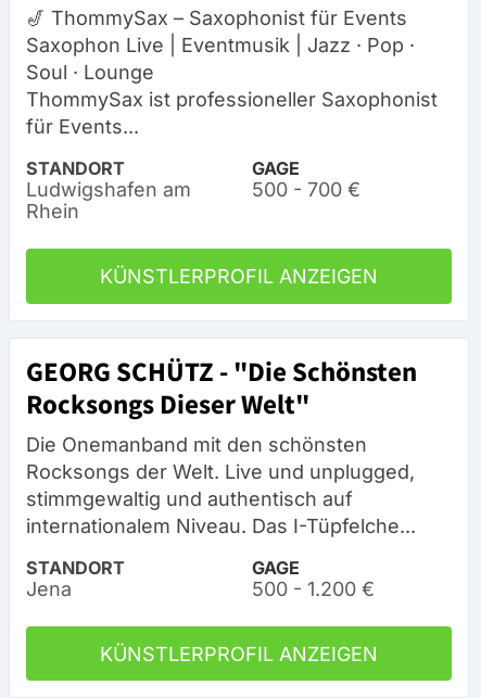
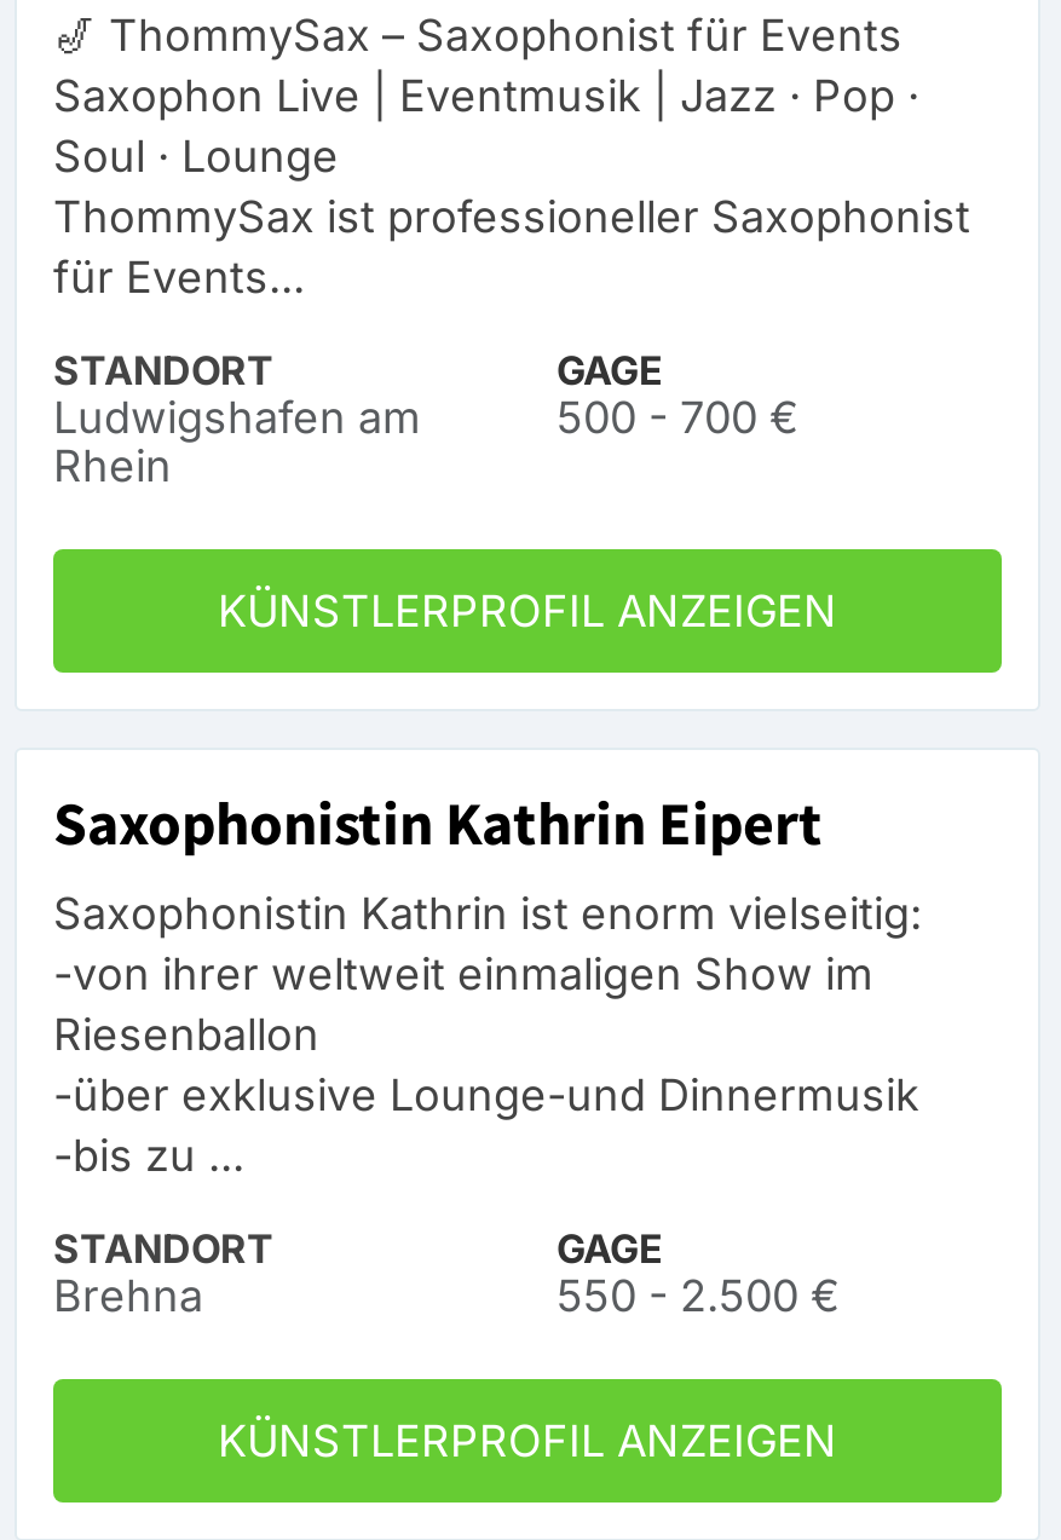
[26,354,417,537] GEORG SCHÜTZ - "Die Schönsten | Rocksongs Dieser Welt" | Die Onemanband mit den schönsten | Rocksongs der Welt. Live und unplugged, | stimmgewaltig und authentisch auf | internationalem Niveau. Das I-Tüpfelche... -> [53,785,922,1181] Saxophonistin Kathrin Eipert | Saxophonistin Kathrin ist enorm vielseitig: | -von ihrer weltweit einmaligen Show im | Riesenballon | -über exklusive Lounge-und Dinnermusik | -bis zu ...
[26,577,72,600] Jena -> [53,1271,203,1322] Brehna
[252,577,375,600] 500 - 1.200 € -> [557,1271,840,1322] 550 - 2.500 €

